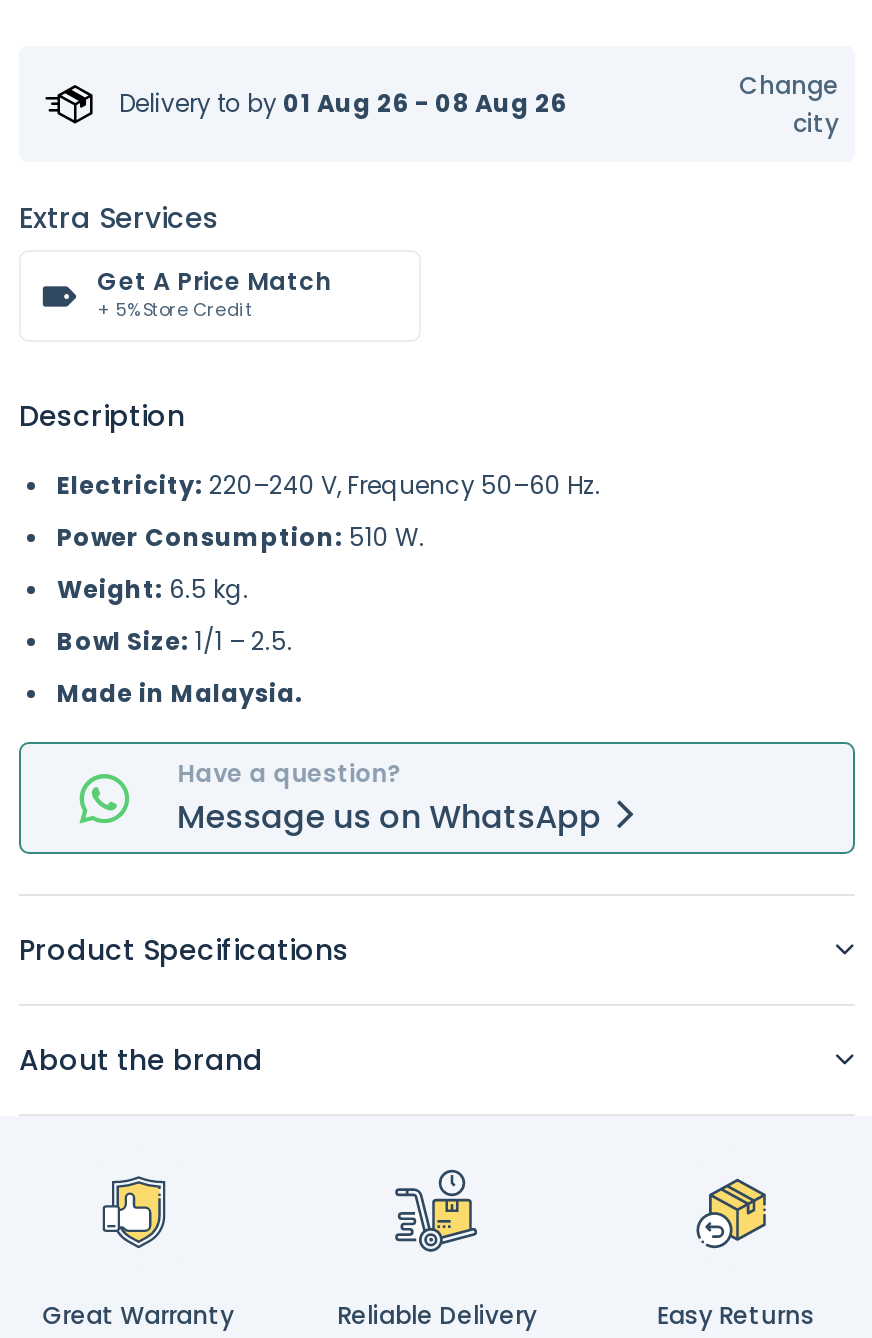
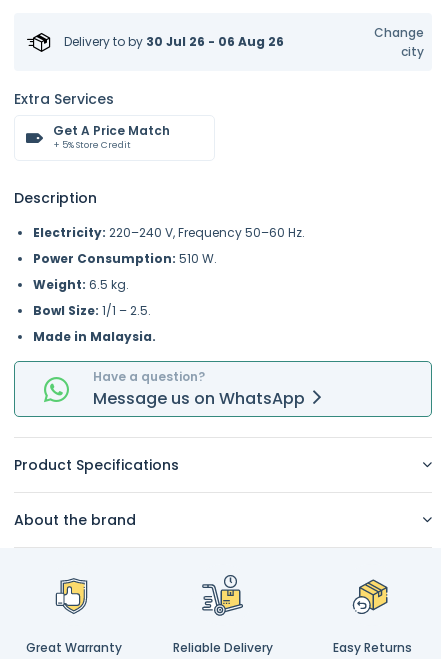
[119,86,567,120] Delivery to by 01 Aug 26 - 08 Aug 26 -> [64,33,284,50] Delivery to by 30 Jul 26 - 06 Aug 26

